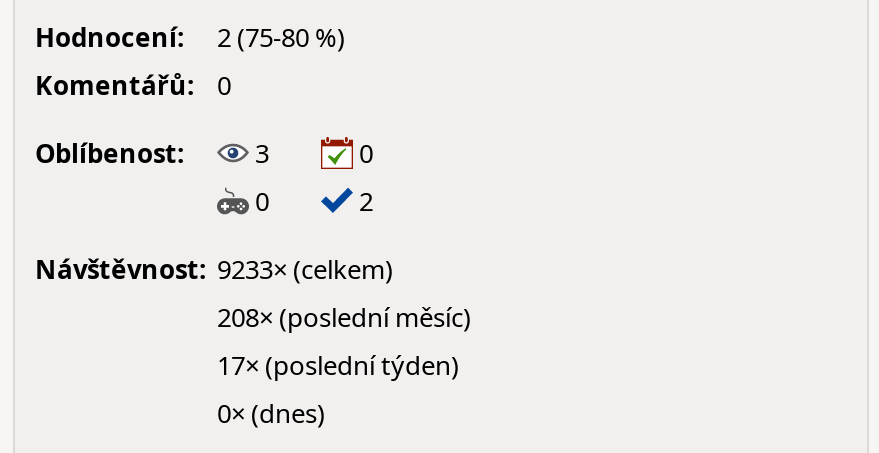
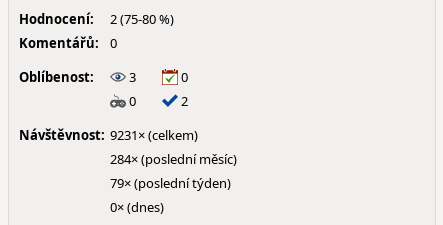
[35,251,393,287] Návštěvnost: 9233× (celkem) -> [19,126,198,144] Návštěvnost: 9231× (celkem)
[217,299,471,335] 208× (poslední měsíc) -> [110,150,237,168] 284× (poslední měsíc)
[217,347,459,383] 17× (poslední týden) -> [110,174,231,192] 79× (poslední týden)

